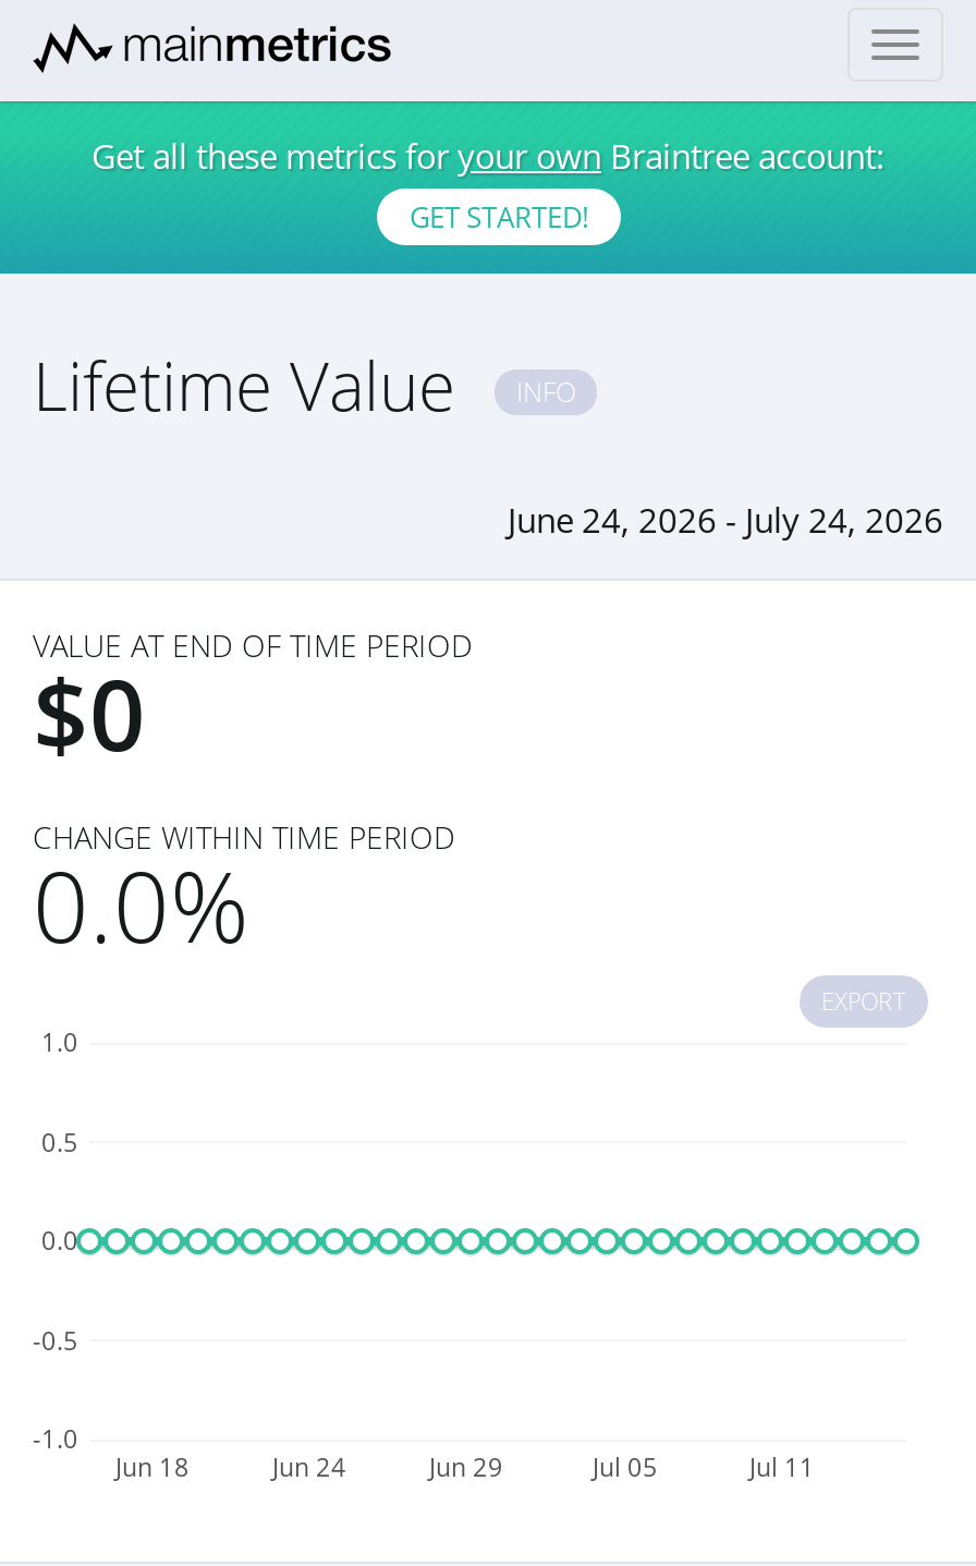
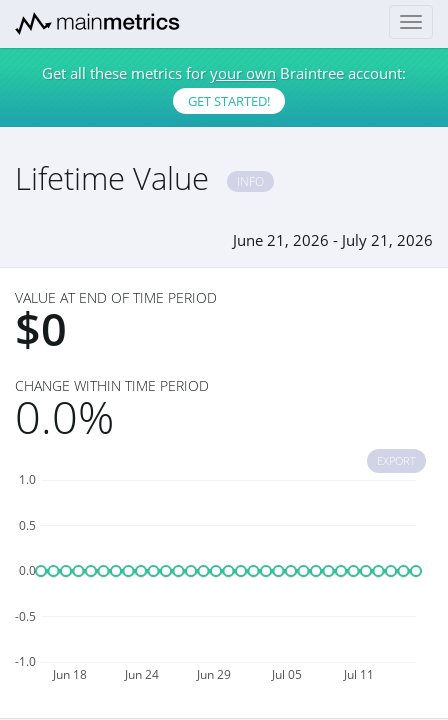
[508,498,943,544] June 24, 2026 - July 24, 2026 -> [233,230,433,251] June 21, 2026 - July 21, 2026

